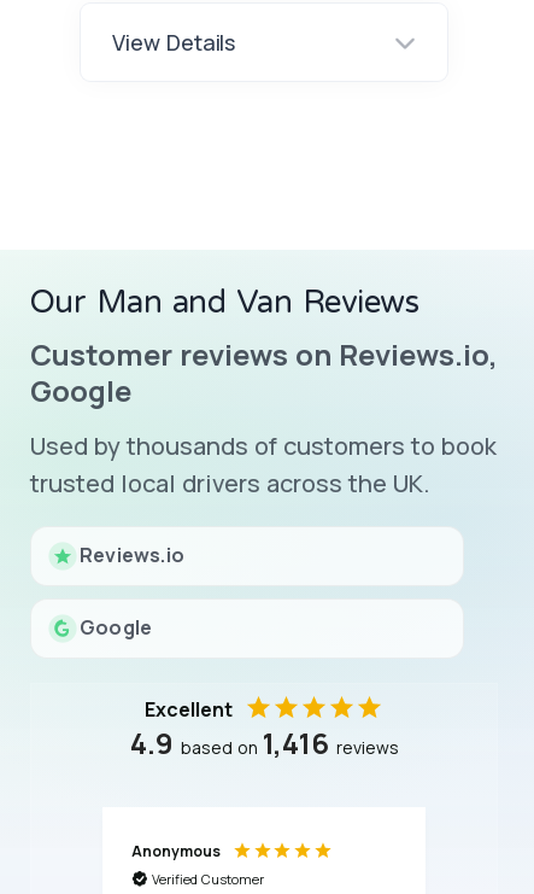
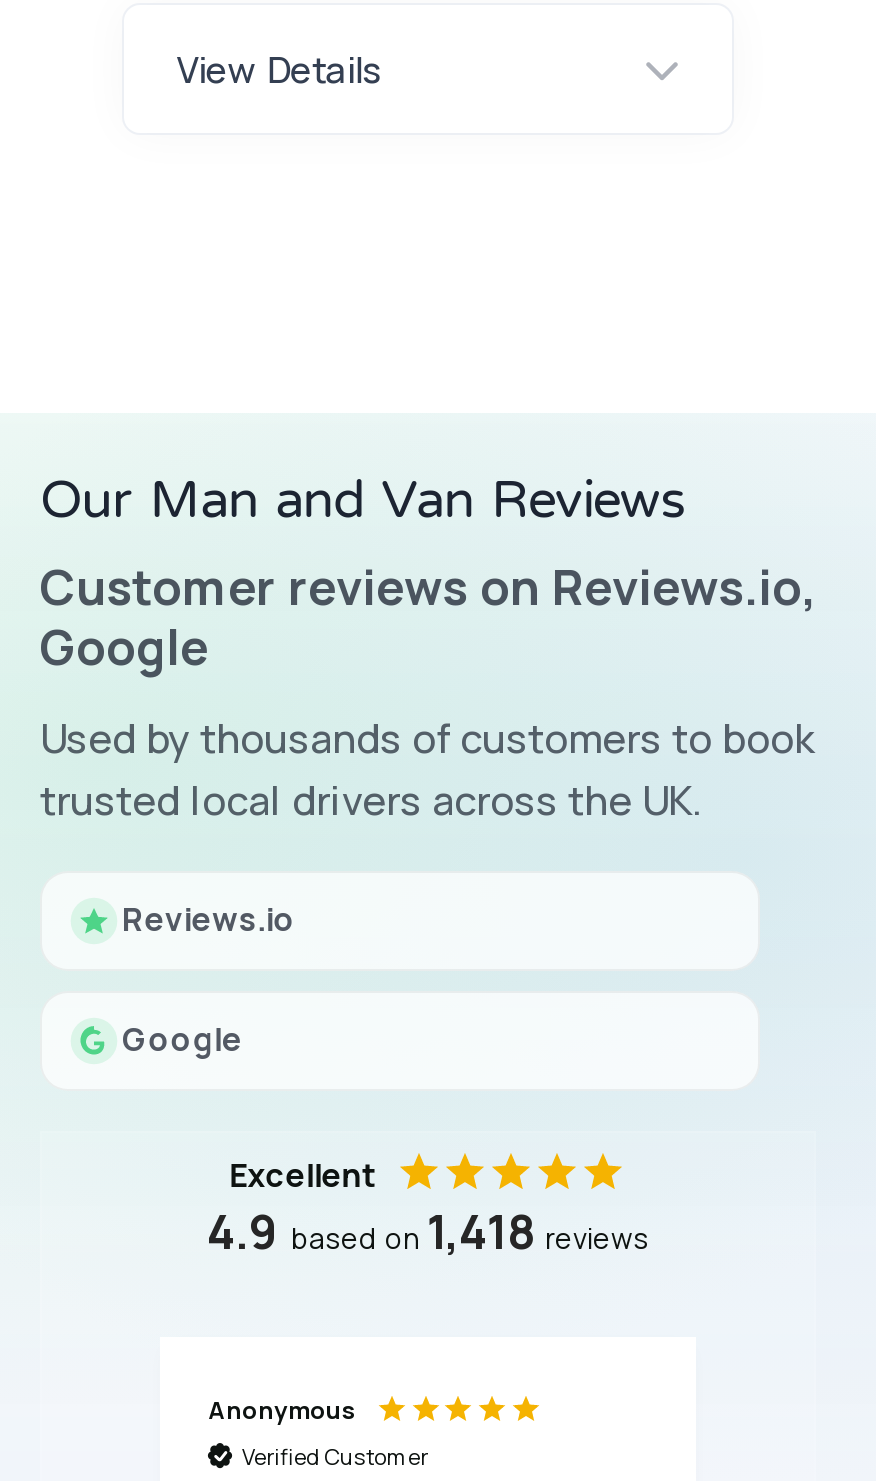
[130,724,398,762] 4.9 based on 1,416 reviews -> [207,1199,649,1263] 4.9 based on 1,418 reviews

